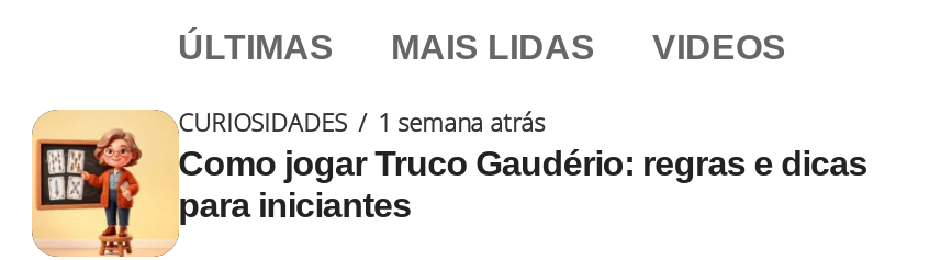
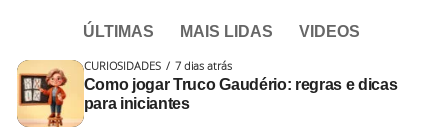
[178,105,545,138] CURIOSIDADES 1 semana atrás -> [84,58,232,73] CURIOSIDADES 7 dias atrás

